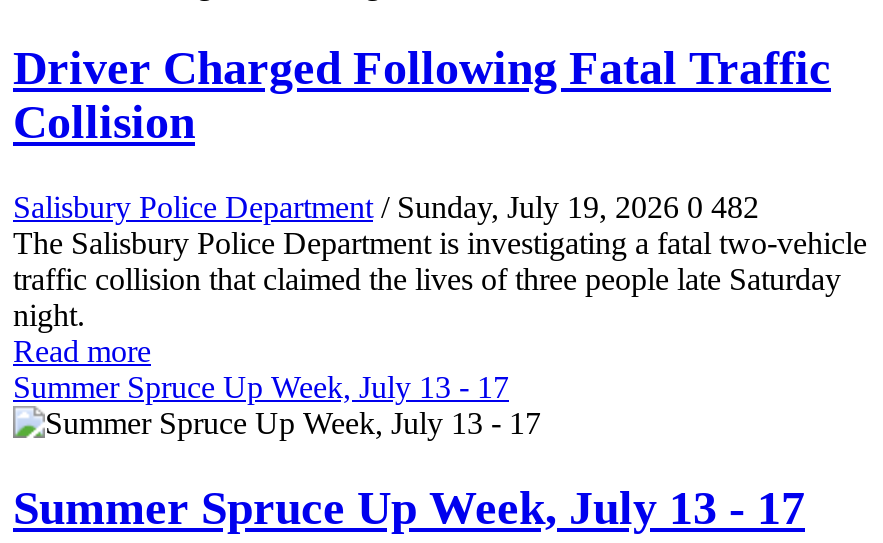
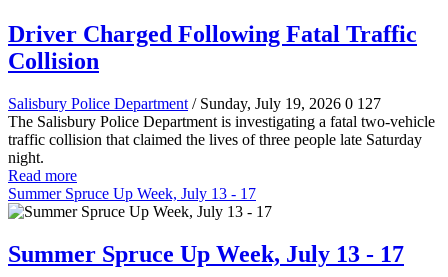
[13,189,759,223] Salisbury Police Department / Sunday, July 19, 2026 0 482 -> [8,95,381,112] Salisbury Police Department / Sunday, July 19, 2026 0 127

